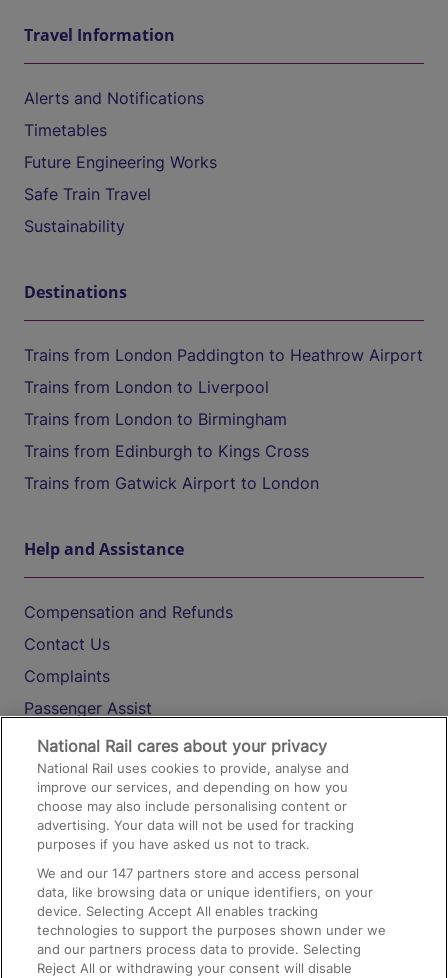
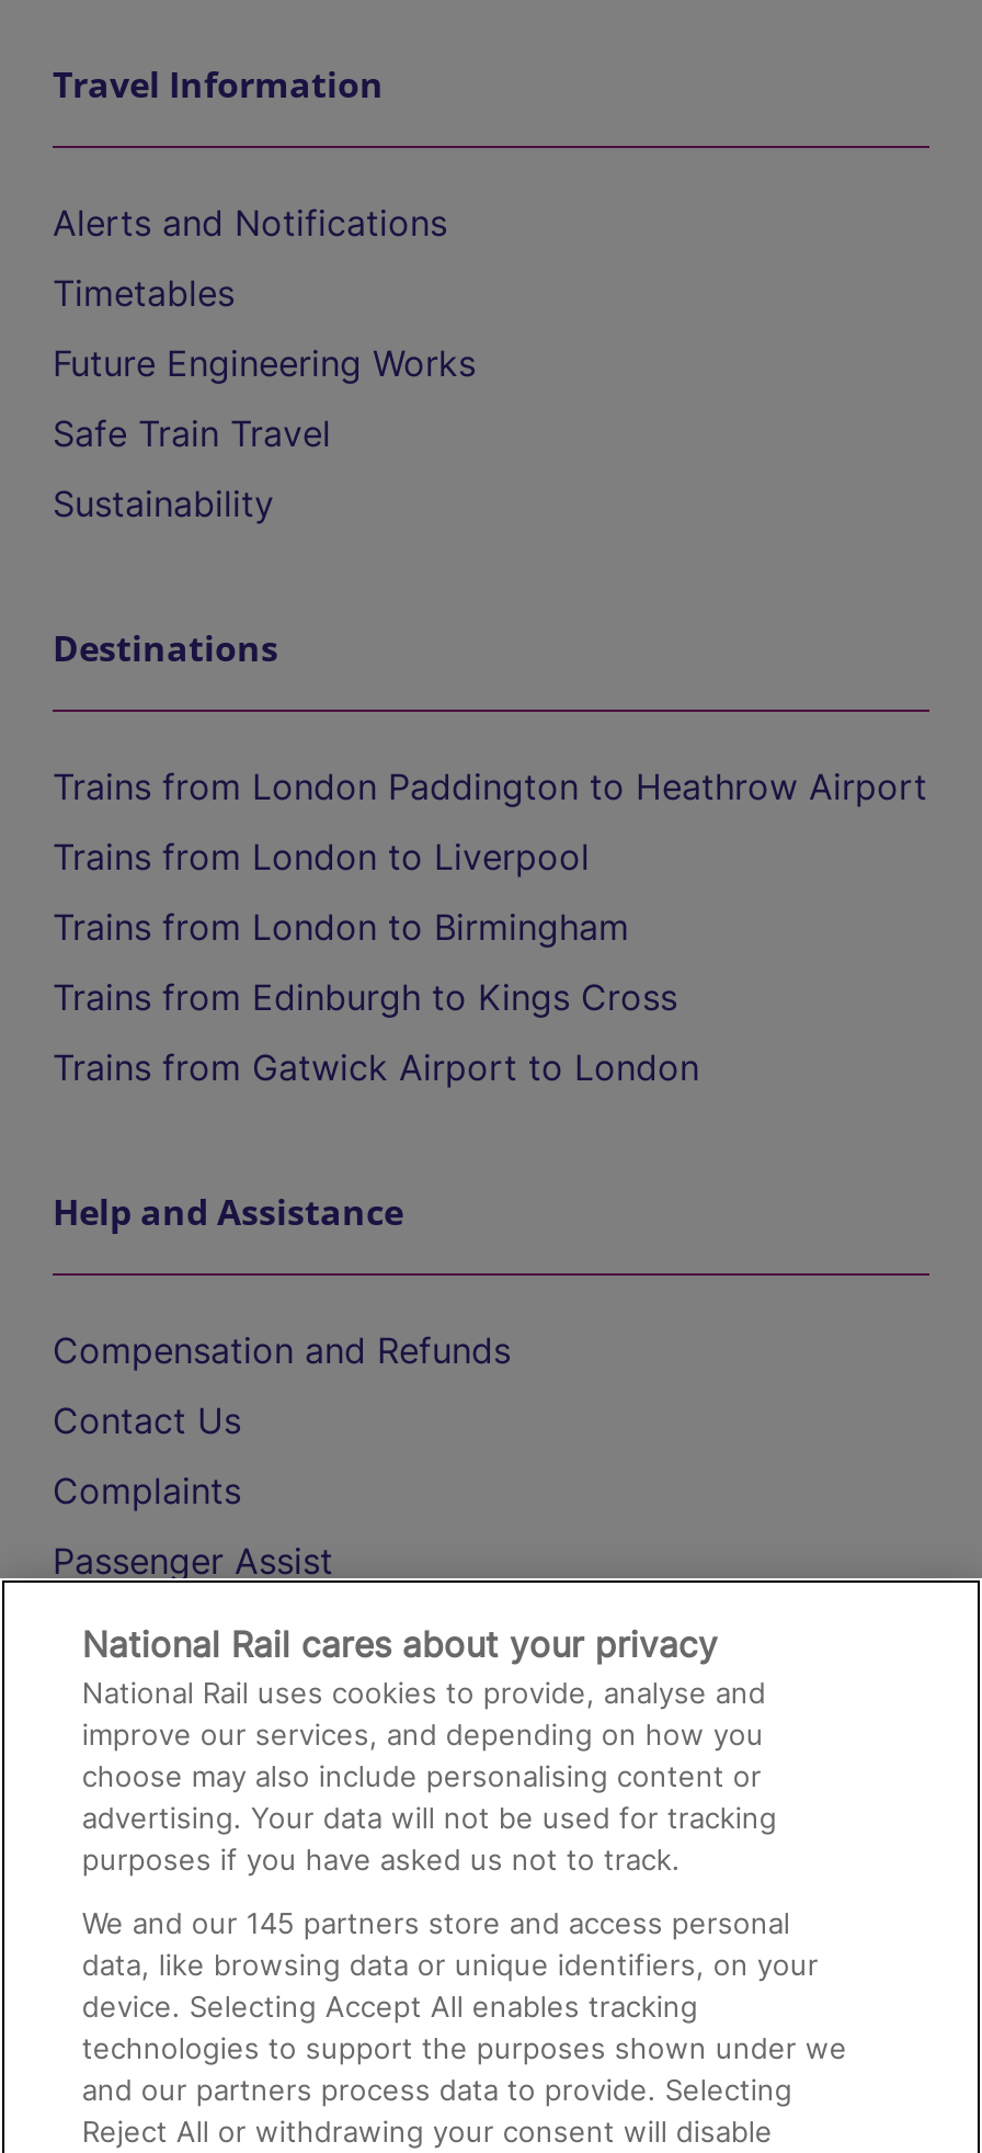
[37,865,359,881] We and our 147 partners store and access personal -> [82,1905,790,1940] We and our 145 partners store and access personal

